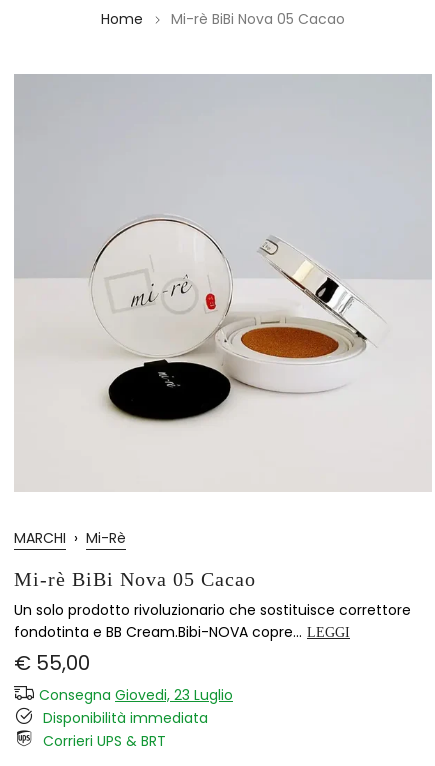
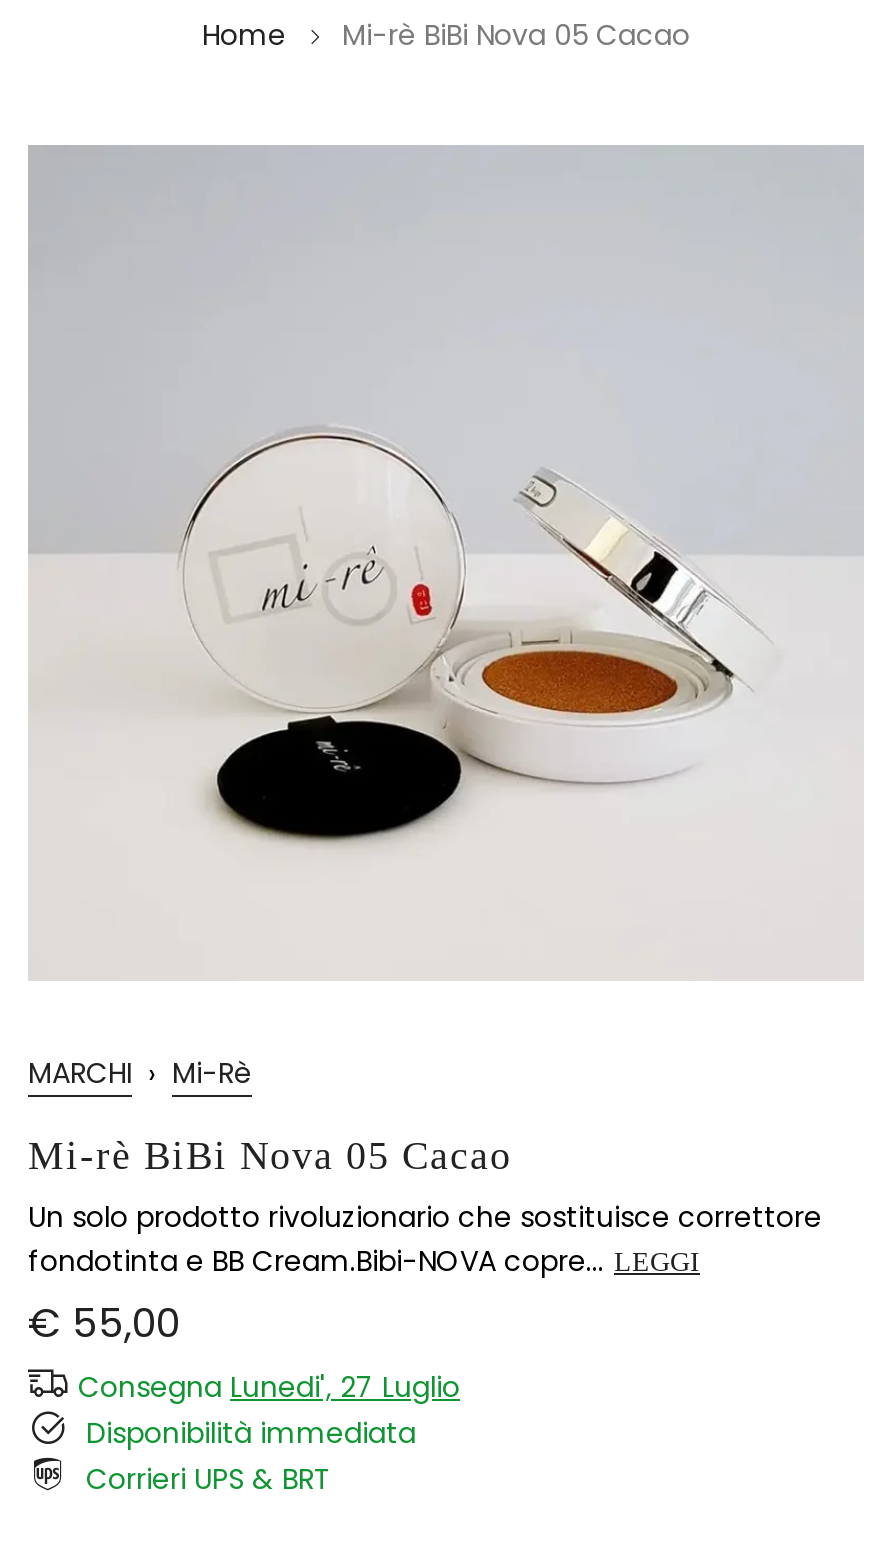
[39,685,233,705] Consegna Giovedi, 23 Luglio -> [78,1367,460,1407] Consegna Lunedi', 27 Luglio

